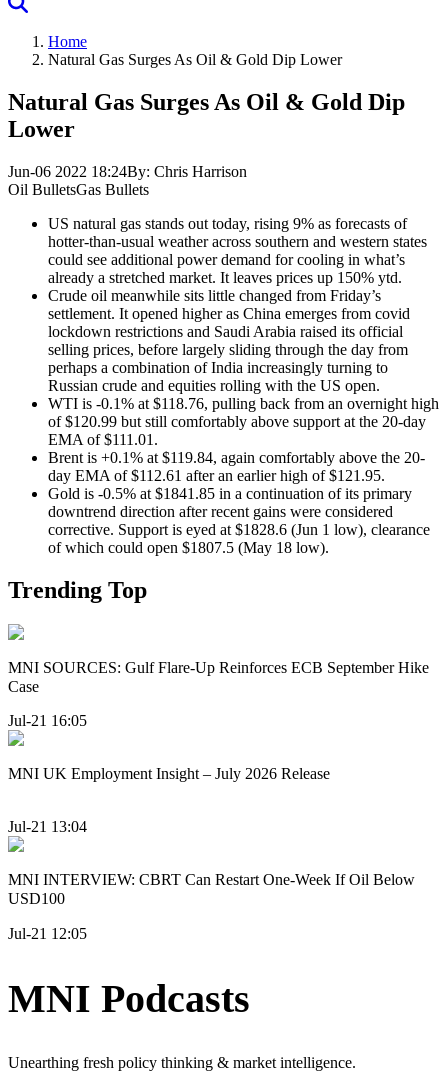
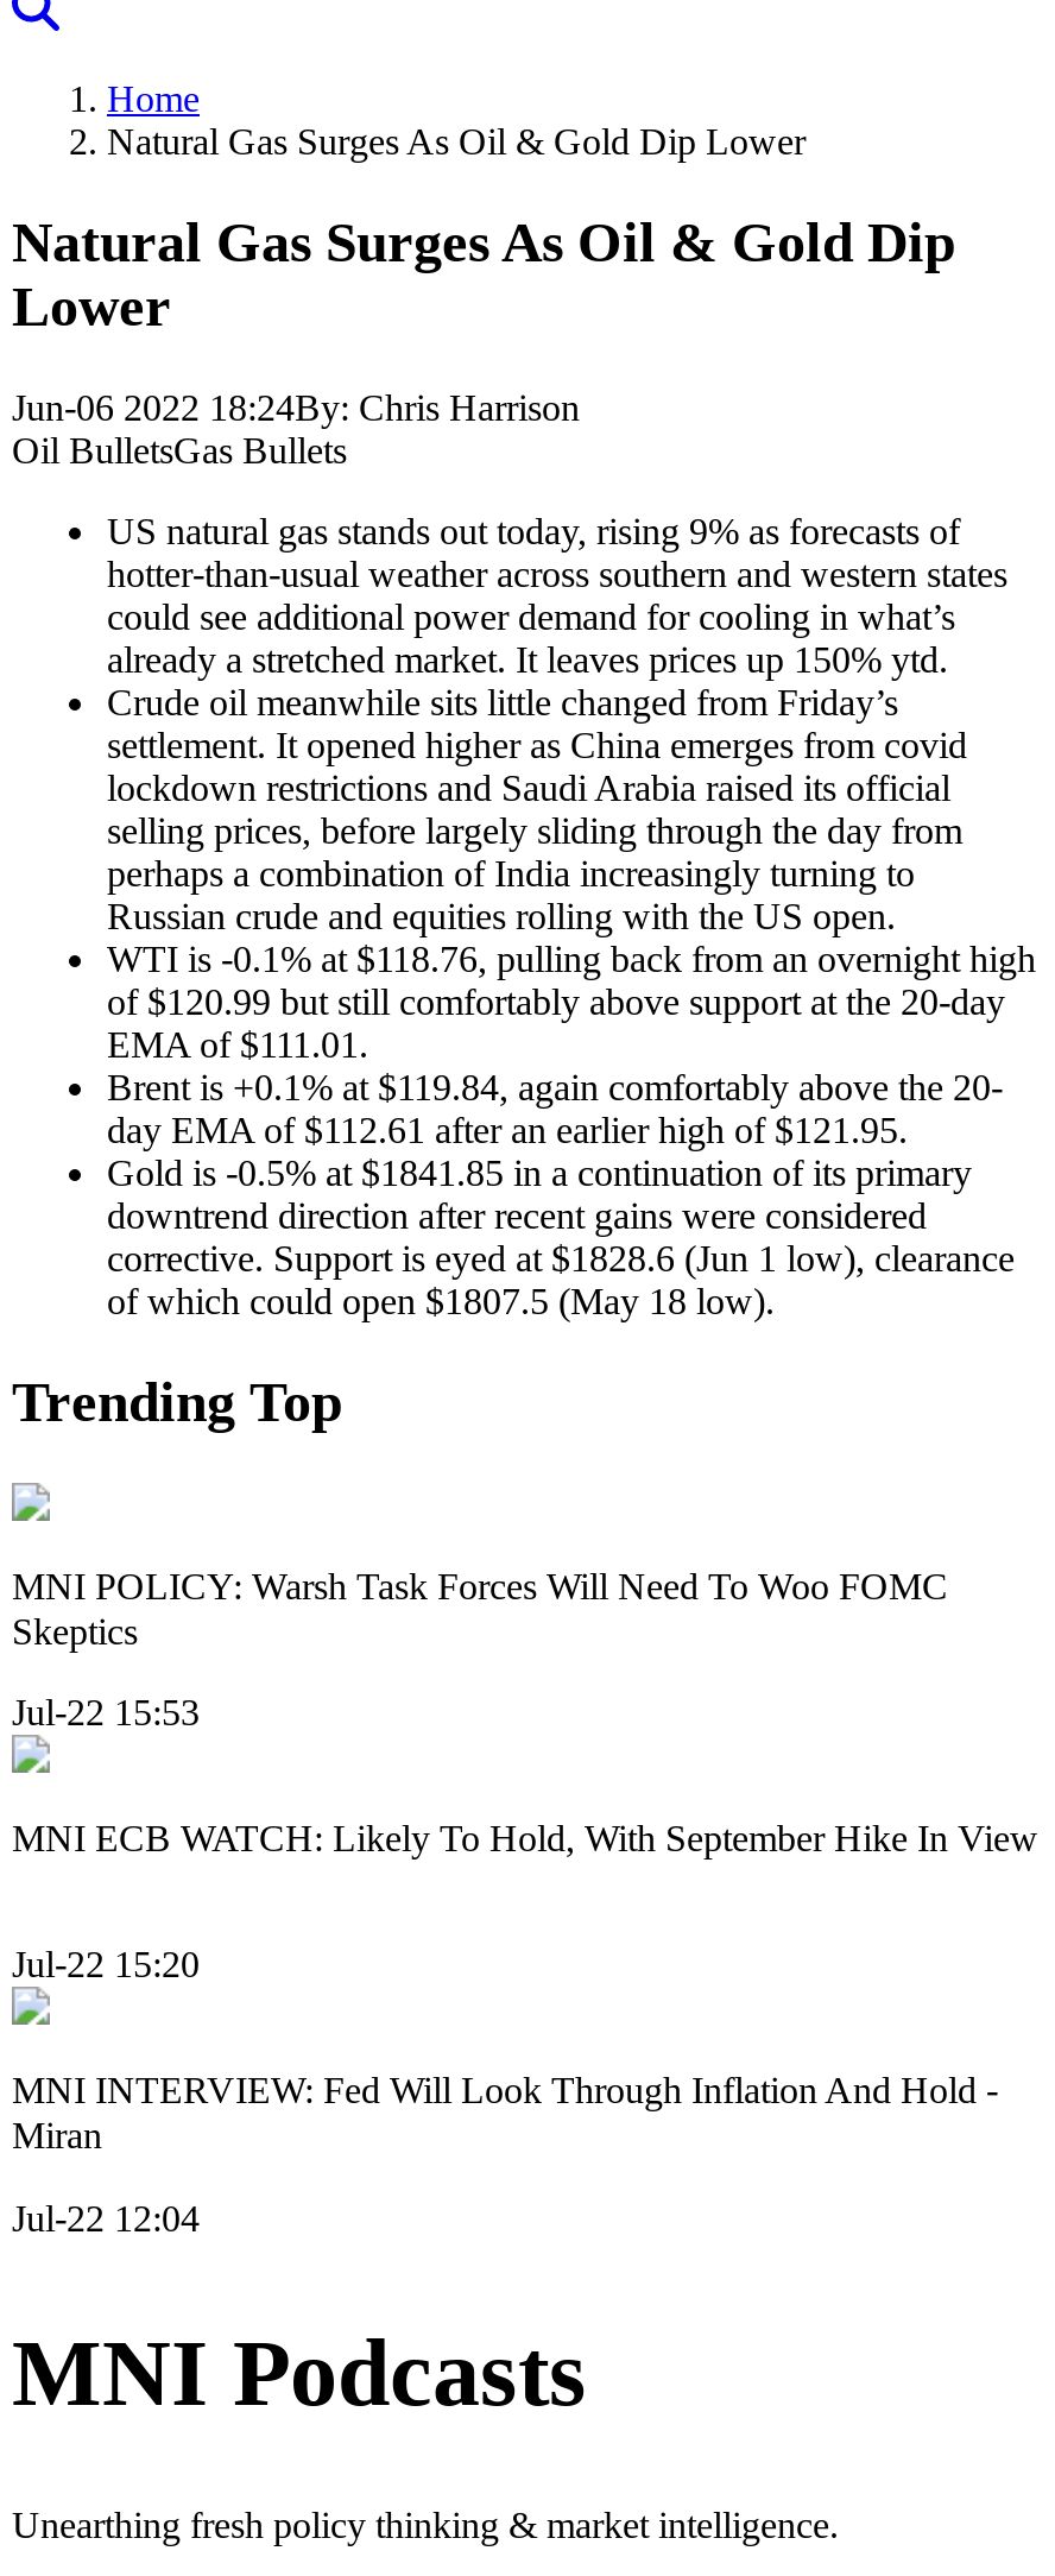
[8,659,429,695] MNI SOURCES: Gulf Flare-Up Reinforces ECB September Hike | Case -> [12,1565,948,1651] MNI POLICY: Warsh Task Forces Will Need To Woo FOMC | Skeptics
[8,712,87,729] Jul-21 16:05 -> [12,1692,200,1732] Jul-22 15:53
[8,765,330,782] MNI UK Employment Insight – July 2026 Release -> [12,1818,1038,1858] MNI ECB WATCH: Likely To Hold, With September Hike In View
[8,818,87,835] Jul-21 13:04 -> [12,1945,200,1985] Jul-22 15:20
[8,871,415,907] MNI INTERVIEW: CBRT Can Restart One-Week If Oil Below | USD100 -> [12,2071,998,2156] MNI INTERVIEW: Fed Will Look Through Inflation And Hold - | Miran
[8,925,87,942] Jul-21 12:05 -> [12,2198,200,2238] Jul-22 12:04

